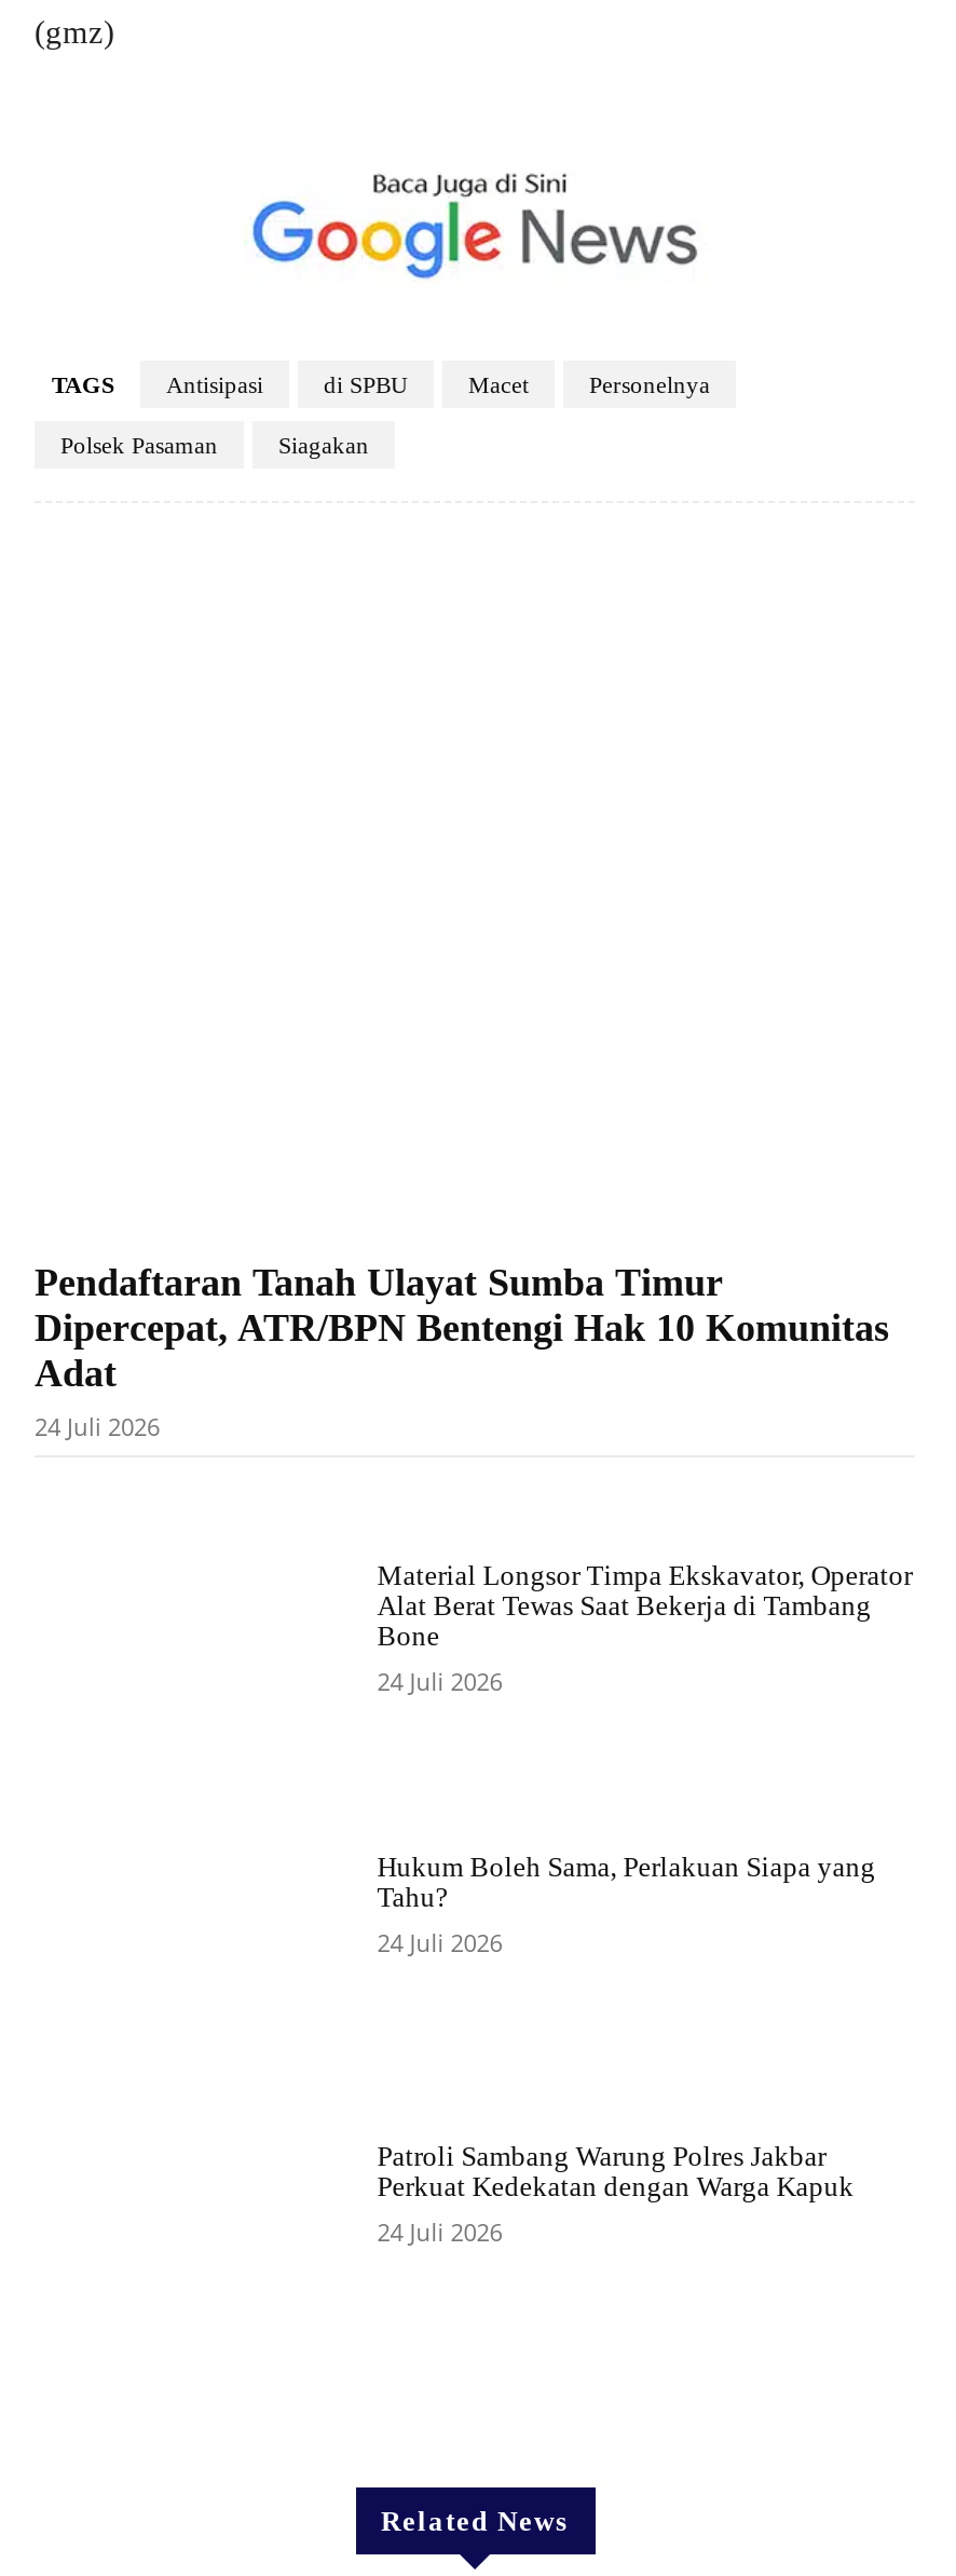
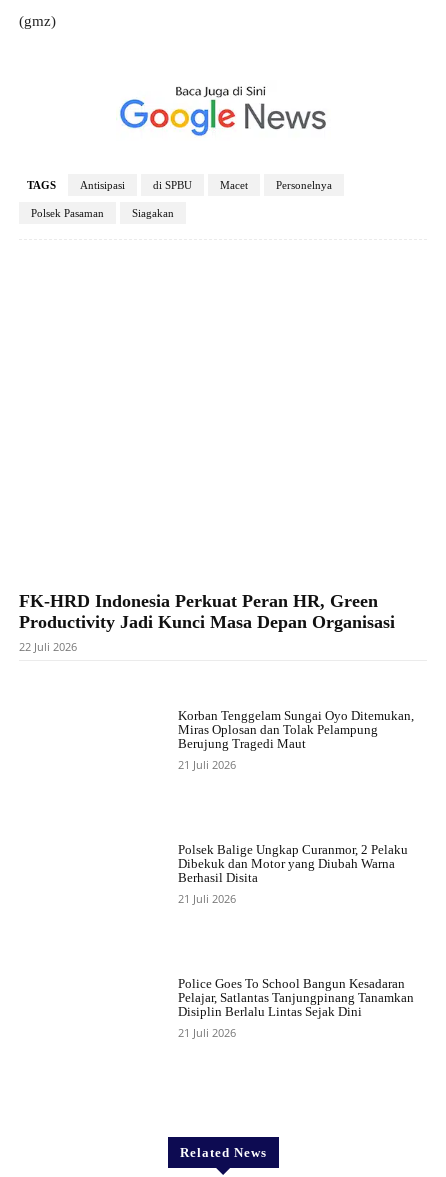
[35,1263,889,1444] Pendaftaran Tanah Ulayat Sumba Timur | Dipercepat, ATR/BPN Bentengi Hak 10 Komunitas | Adat | 24 Juli 2026 -> [19,591,395,654] FK-HRD Indonesia Perkuat Peran HR, Green | Productivity Jadi Kunci Masa Depan Organisasi | 22 Juli 2026
[377,1560,912,1699] Material Longsor Timpa Ekskavator, Operator | Alat Berat Tewas Saat Bekerja di Tambang | Bone | 24 Juli 2026 -> [178,708,414,772] Korban Tenggelam Sungai Oyo Ditemukan, | Miras Oplosan dan Tolak Pelampung | Berujung Tragedi Maut | 21 Juli 2026
[377,1850,876,1958] Hukum Boleh Sama, Perlakuan Siapa yang | Tahu? | 24 Juli 2026 -> [178,842,408,906] Polsek Balige Ungkap Curanmor, 2 Pelaku | Dibekuk dan Motor yang Diubah Warna | Berhasil Disita | 21 Juli 2026
[377,2140,854,2248] Patroli Sambang Warung Polres Jakbar | Perkuat Kedekatan dengan Warga Kapuk | 24 Juli 2026 -> [178,976,414,1040] Police Goes To School Bangun Kesadaran | Pelajar, Satlantas Tanjungpinang Tanamkan | Disiplin Berlalu Lintas Sejak Dini | 21 Juli 2026

